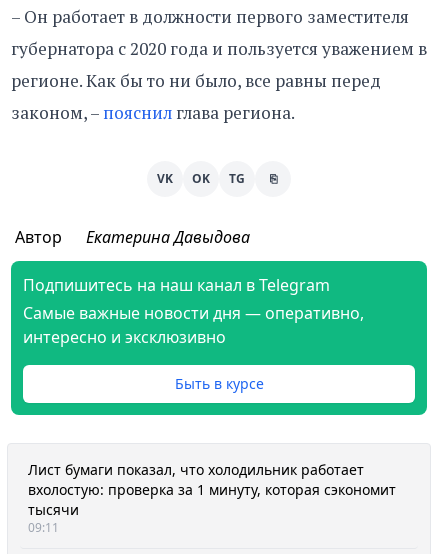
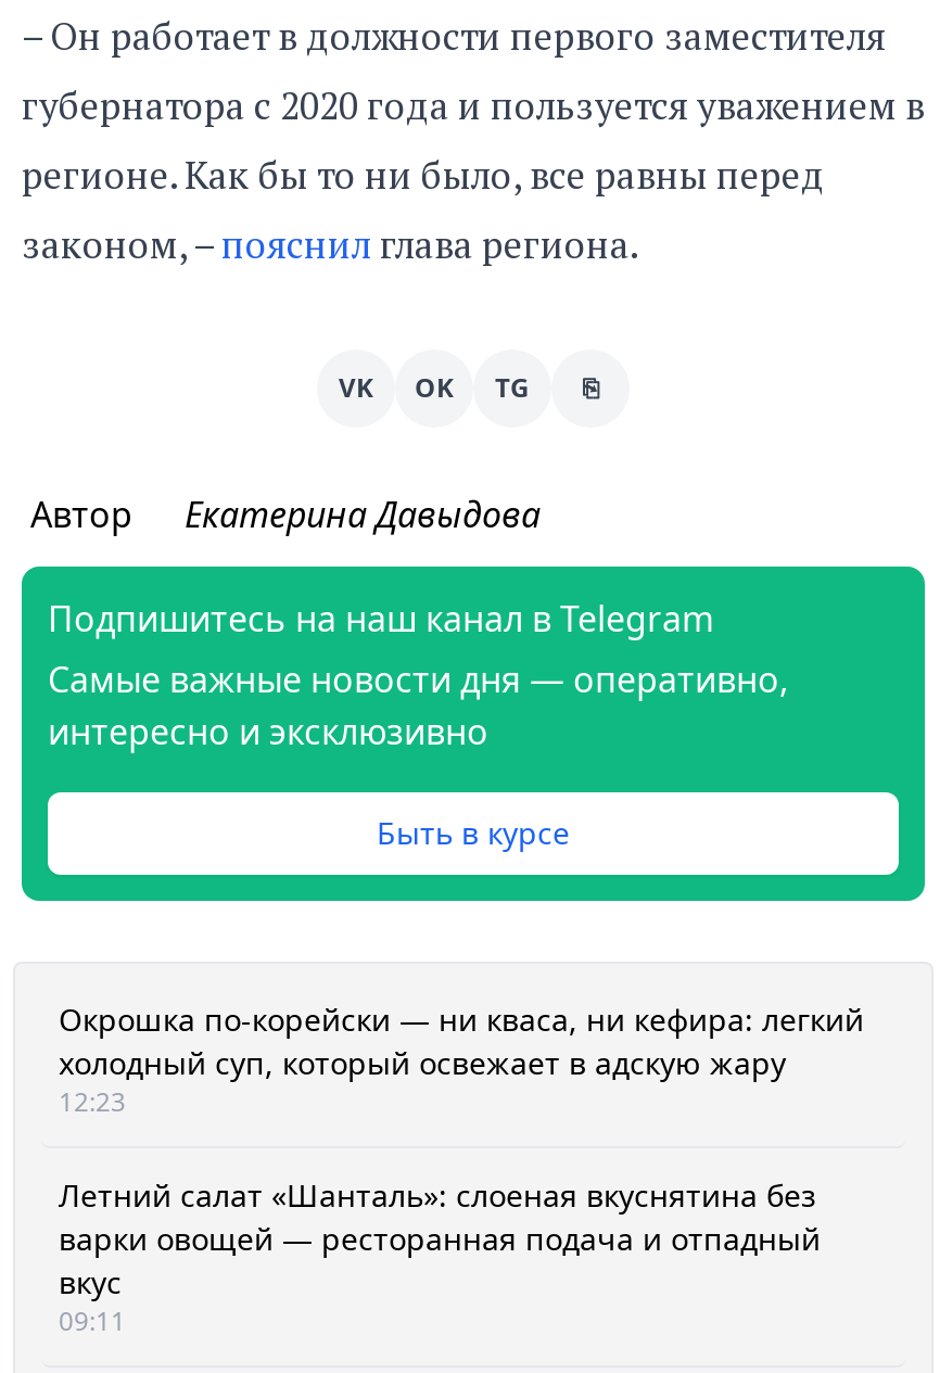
[28,460,396,519] Лист бумаги показал, что холодильник работает | вхолостую: проверка за 1 минуту, которая сэкономит | тысячи -> [59,999,864,1302] Окрошка по-корейски — ни кваса, ни кефира: легкий | холодный суп, который освежает в адскую жару | 12:23 | Летний салат «Шанталь»: слоеная вкуснятина без | варки овощей — ресторанная подача и отпадный | вкус

